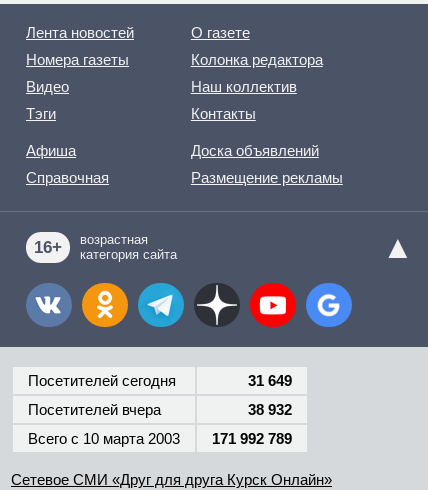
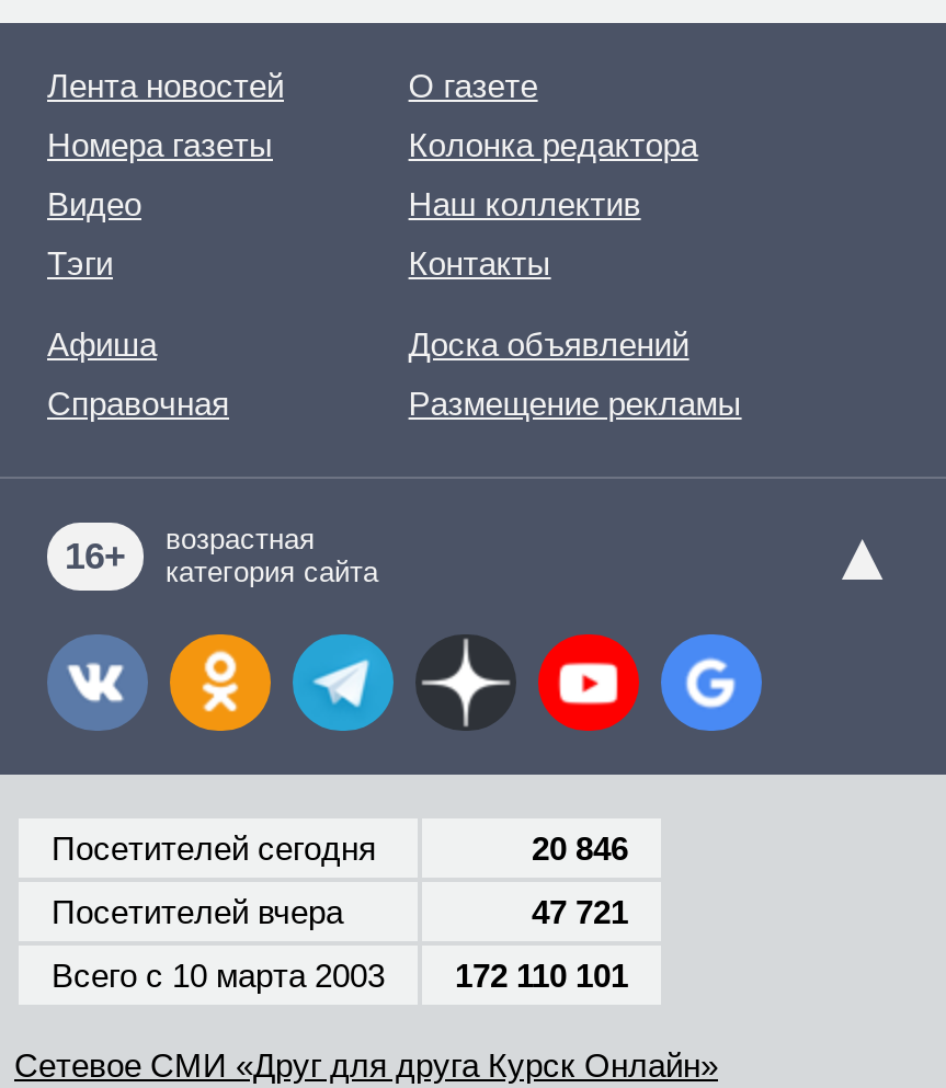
[248,372,292,389] 31 649 -> [532,829,628,866] 20 846
[248,401,292,418] 38 932 -> [532,893,628,930] 47 721
[28,430,292,447] Всего c 10 марта 2003 171 992 789 -> [52,956,628,993] Всего c 10 марта 2003 172 110 101

